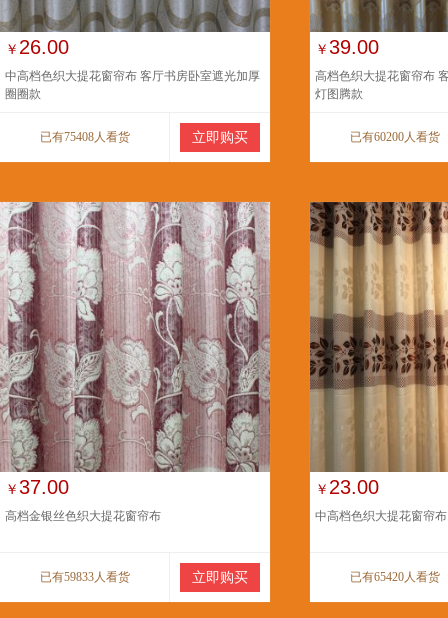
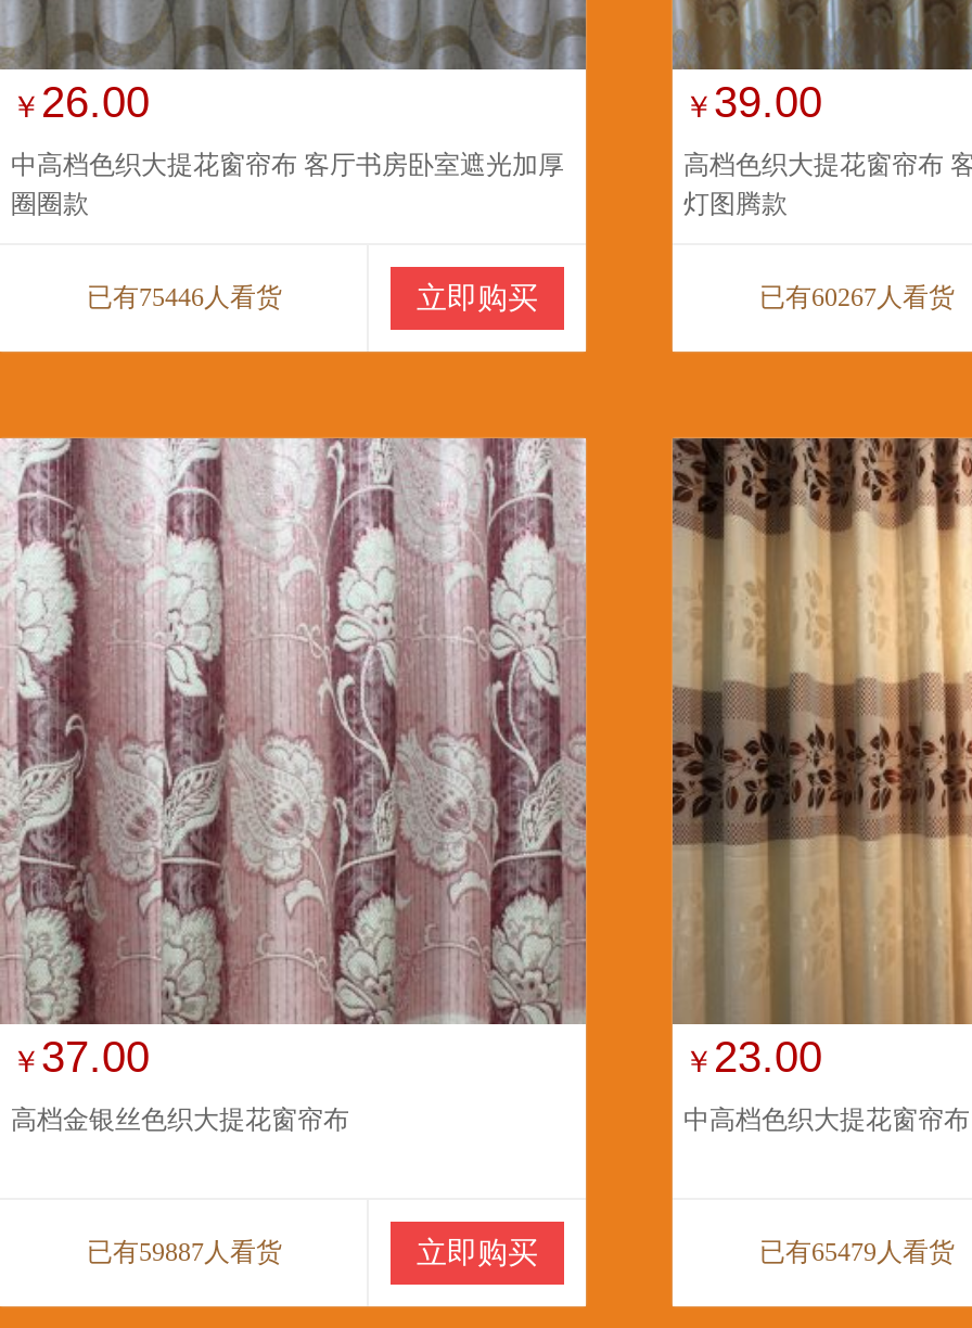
[40,130,130,144] 已有75408人看货 -> [87,282,282,312] 已有75446人看货
[350,130,440,144] 已有60200人看货 -> [759,282,955,312] 已有60267人看货
[40,570,130,584] 已有59833人看货 -> [87,1237,282,1267] 已有59887人看货
[350,570,440,584] 已有65420人看货 -> [759,1237,955,1267] 已有65479人看货

